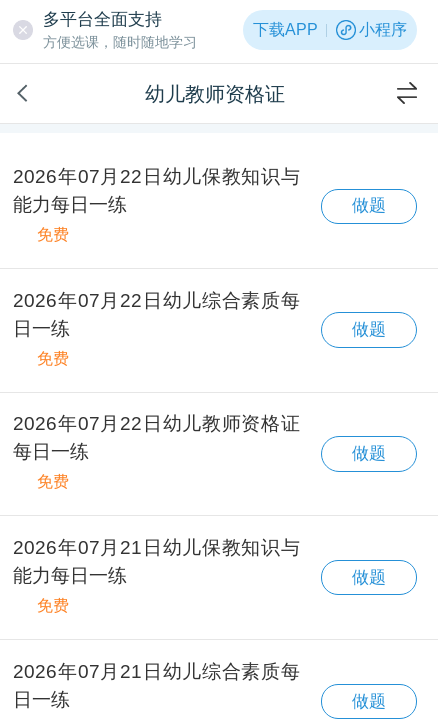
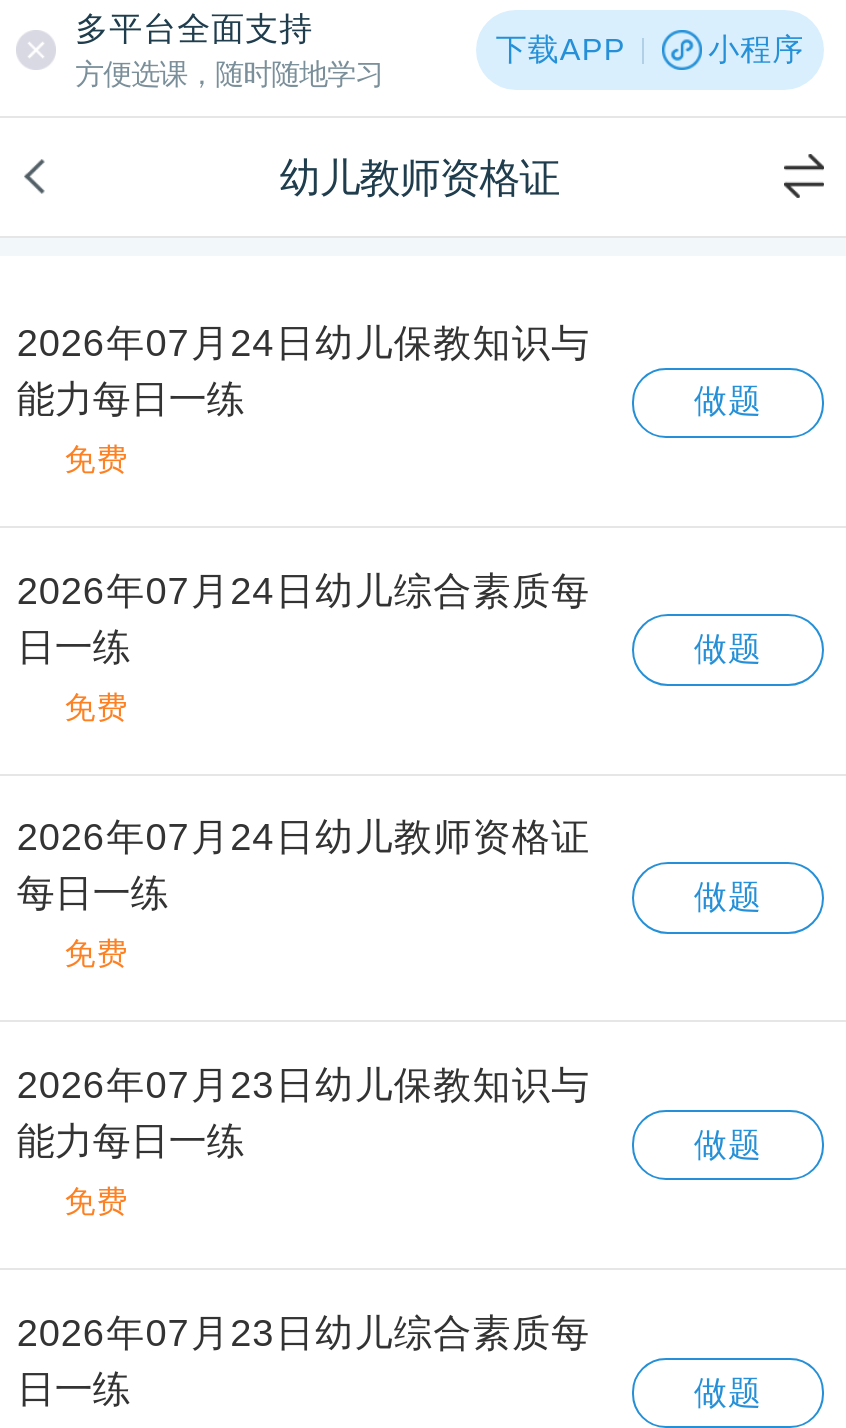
[13,166,300,187] 2026年07月22日幼儿保教知识与 -> [17,322,589,364] 2026年07月24日幼儿保教知识与
[13,290,300,311] 2026年07月22日幼儿综合素质每 -> [17,569,589,611] 2026年07月24日幼儿综合素质每
[13,413,300,434] 2026年07月22日幼儿教师资格证 -> [17,817,589,859] 2026年07月24日幼儿教师资格证
[13,537,300,558] 2026年07月21日幼儿保教知识与 -> [17,1064,589,1106] 2026年07月23日幼儿保教知识与
[13,661,300,682] 2026年07月21日幼儿综合素质每 -> [17,1312,589,1354] 2026年07月23日幼儿综合素质每

